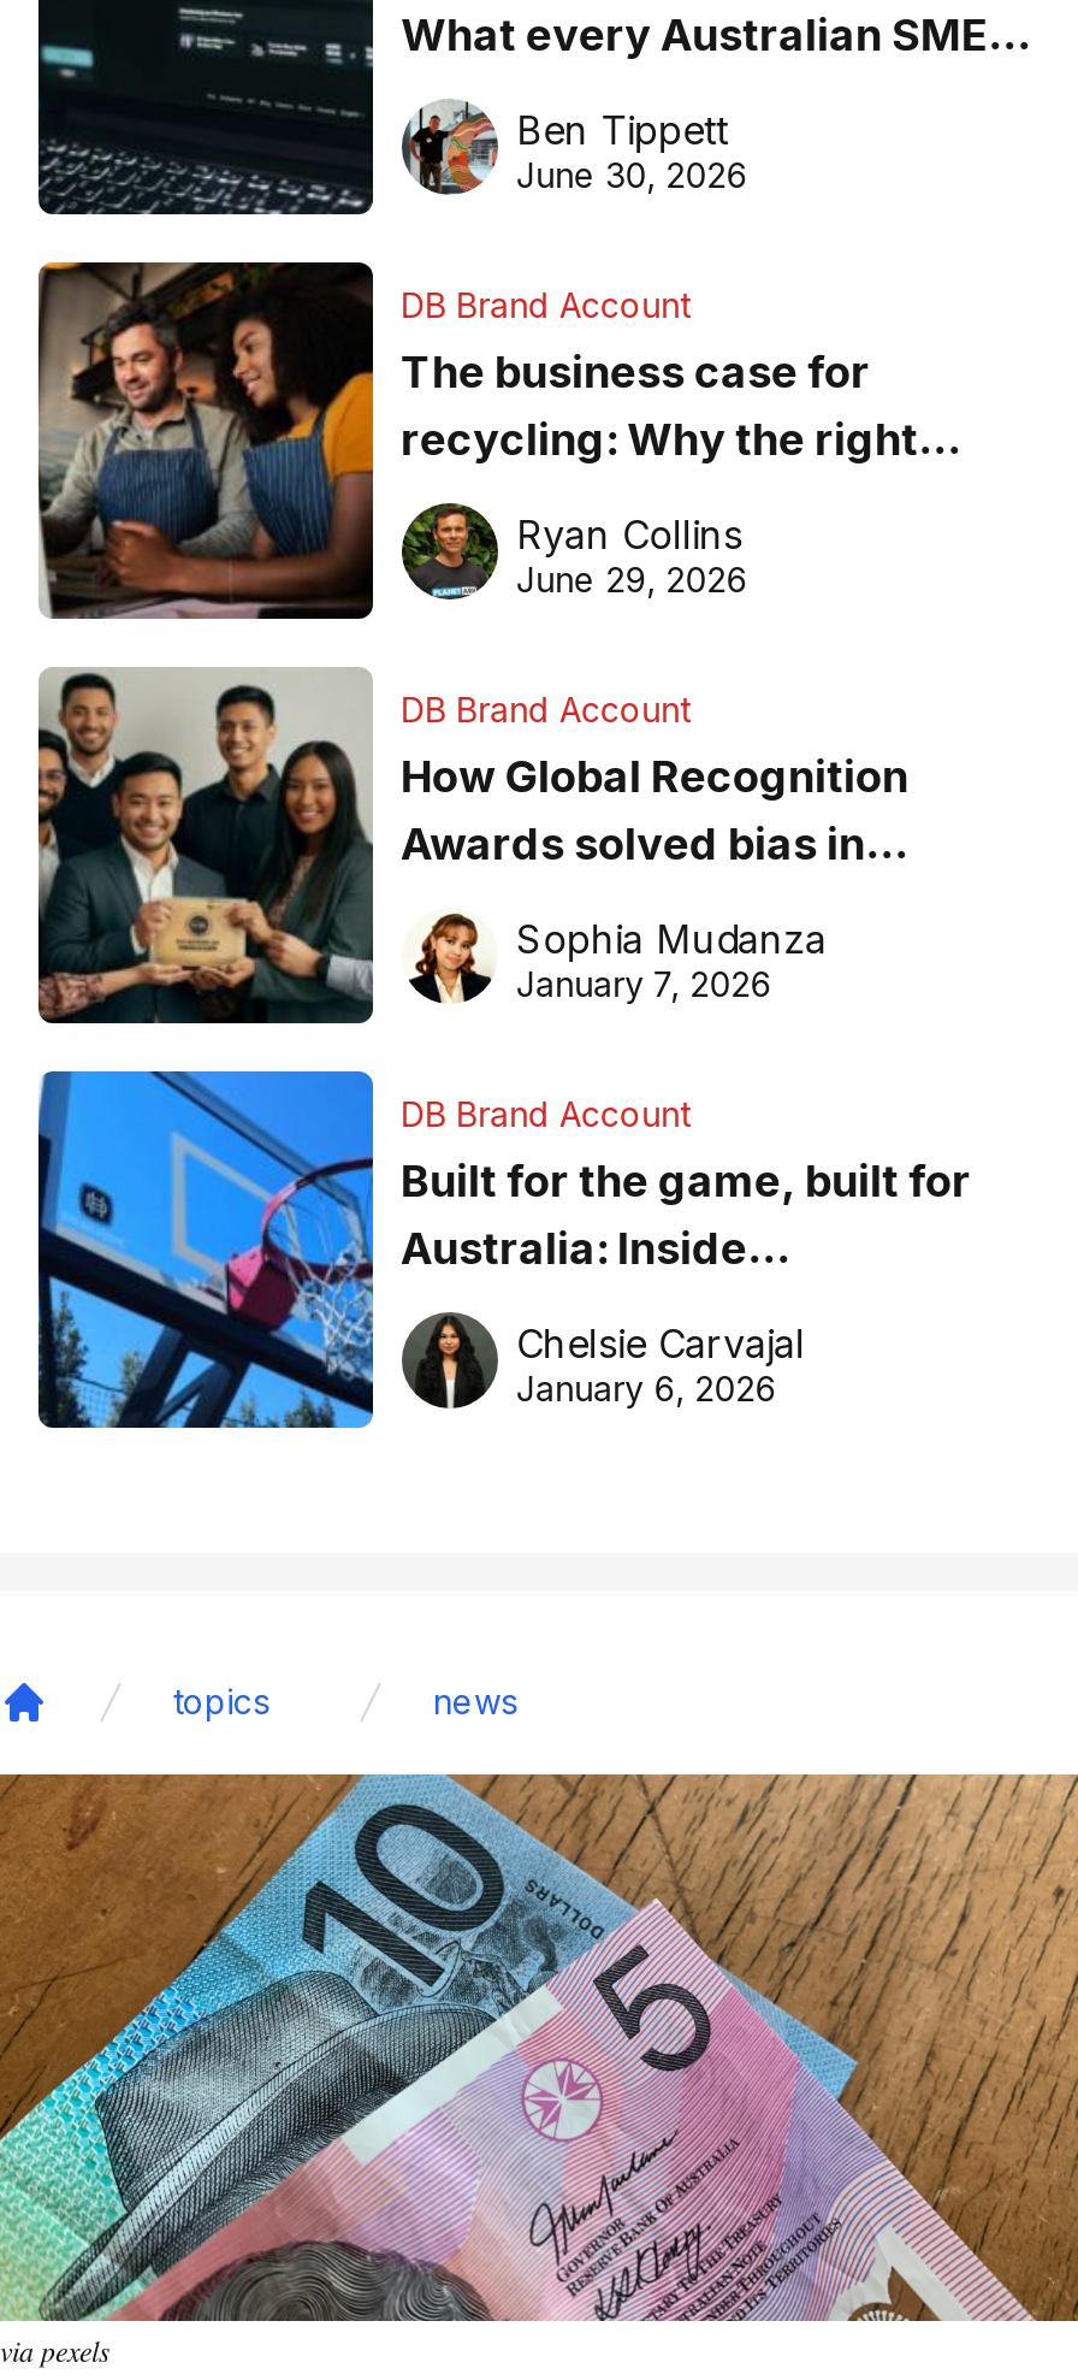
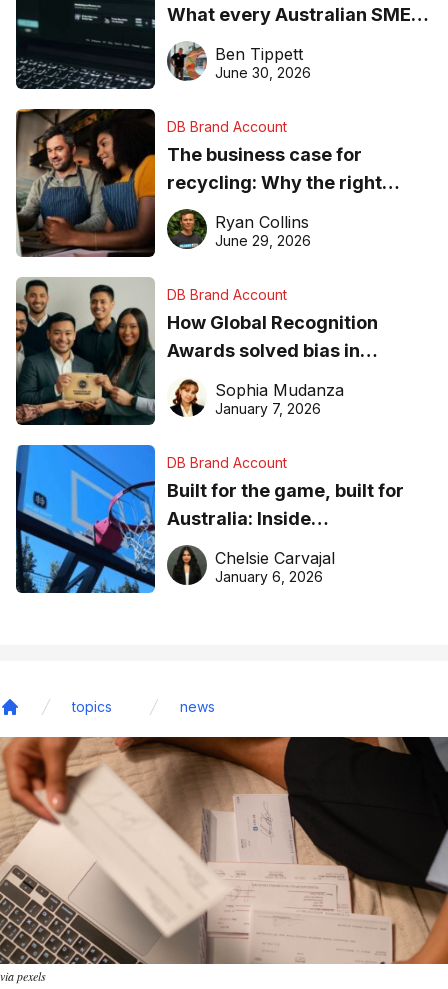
[7,1772,1071,2323] [image] -> [3,736,445,965] [image]

